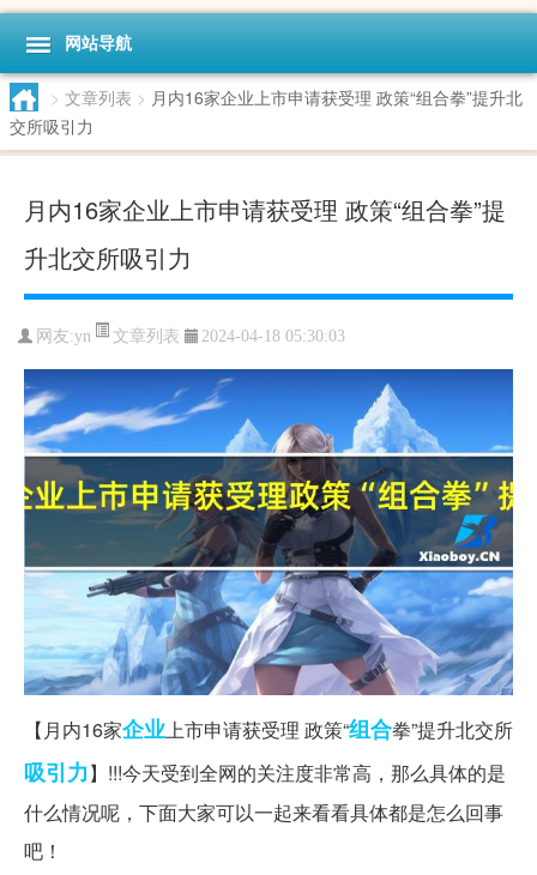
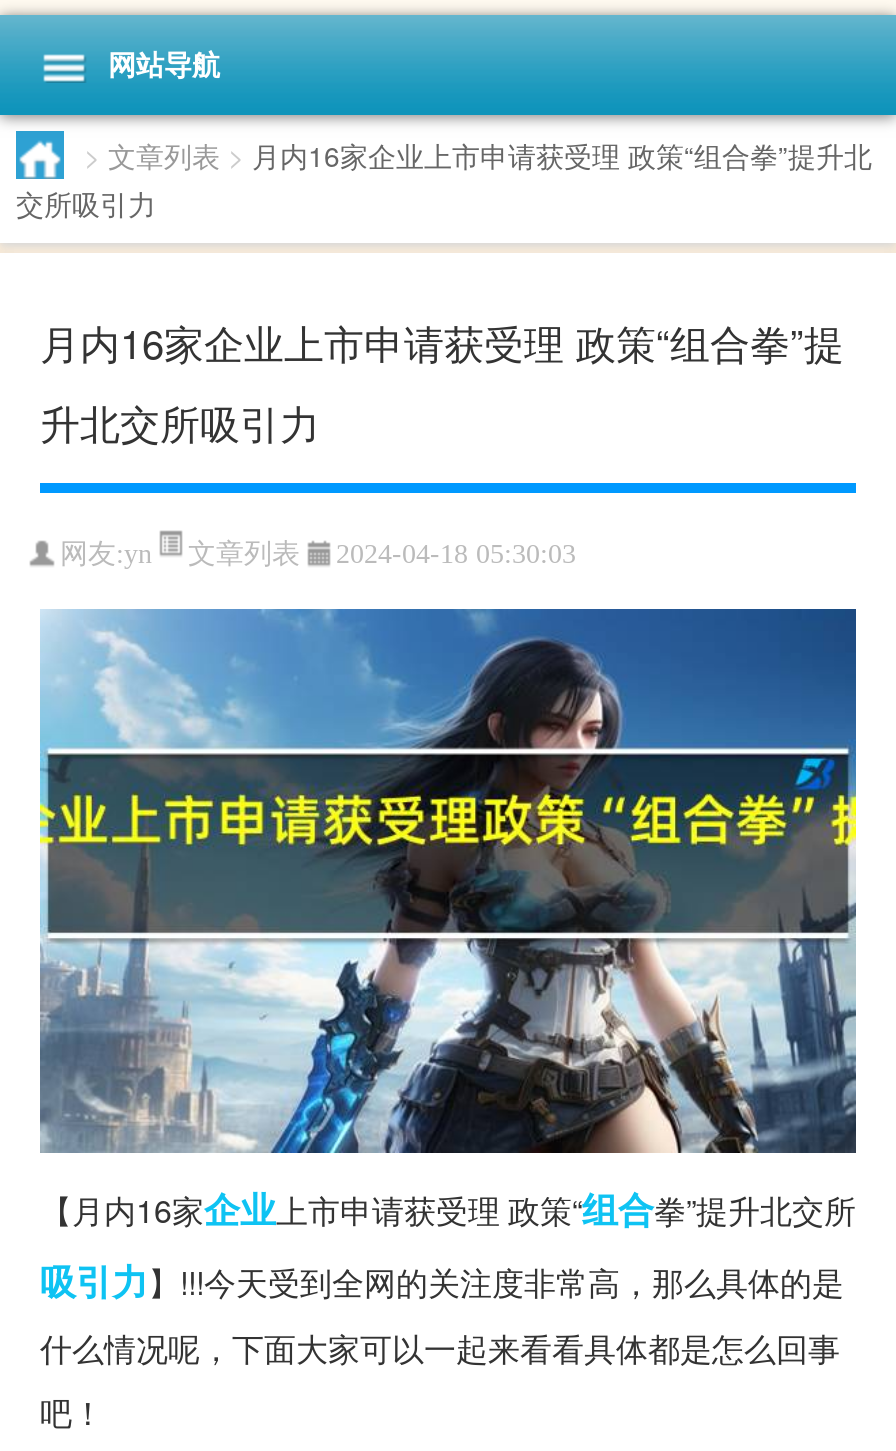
[23,368,514,696] [image] -> [38,609,858,1155] [image]

